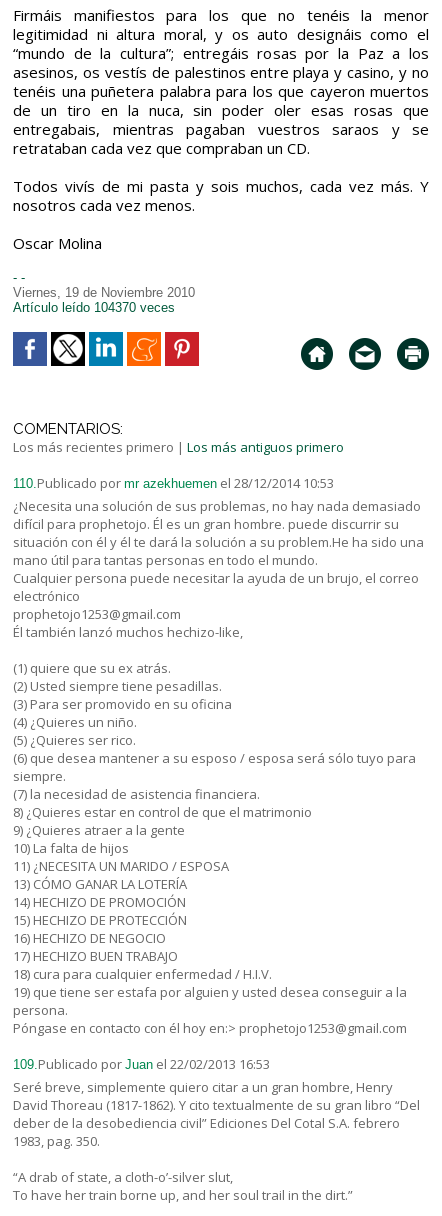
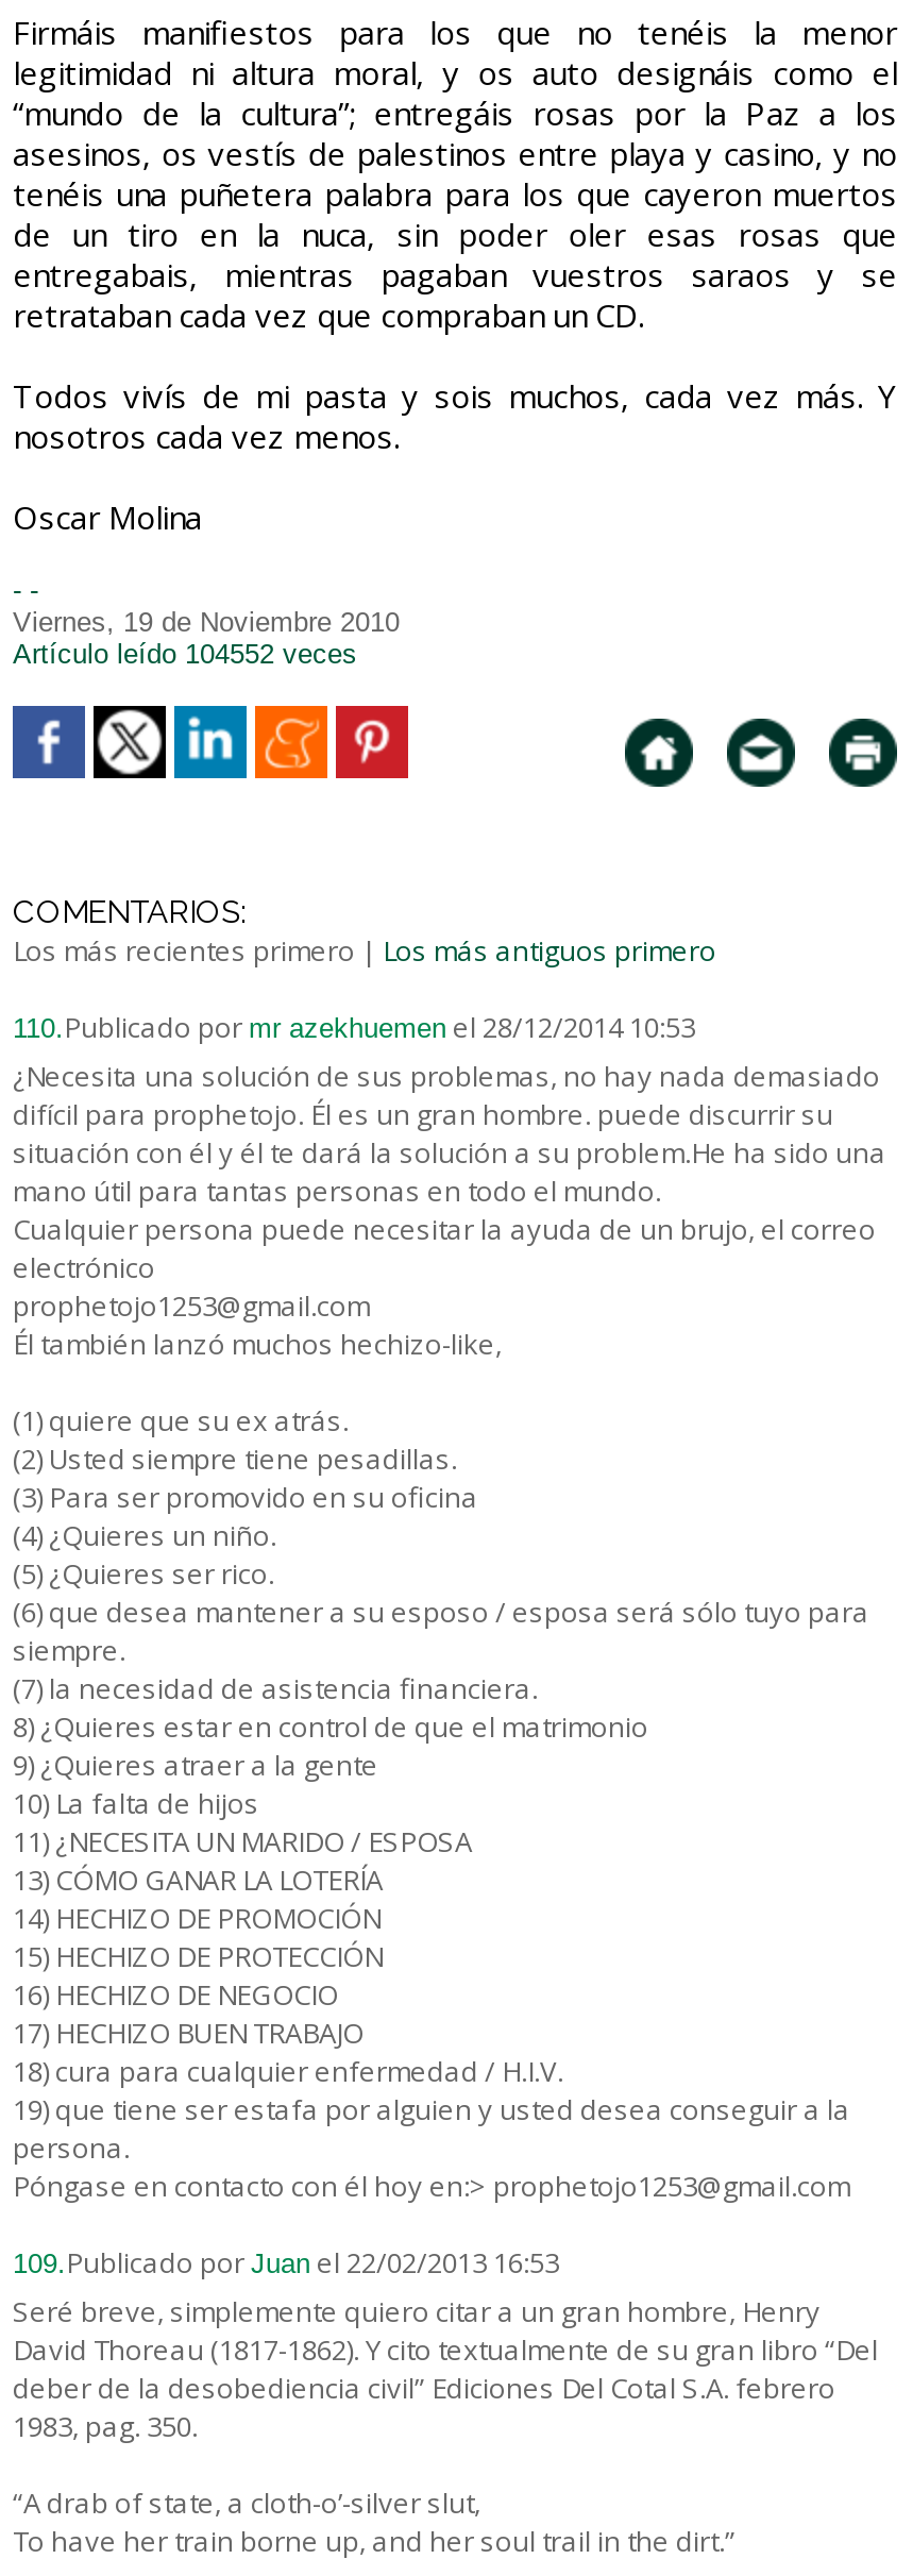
[13,300,175,315] Artículo leído 104370 veces -> [13,638,357,670] Artículo leído 104552 veces

